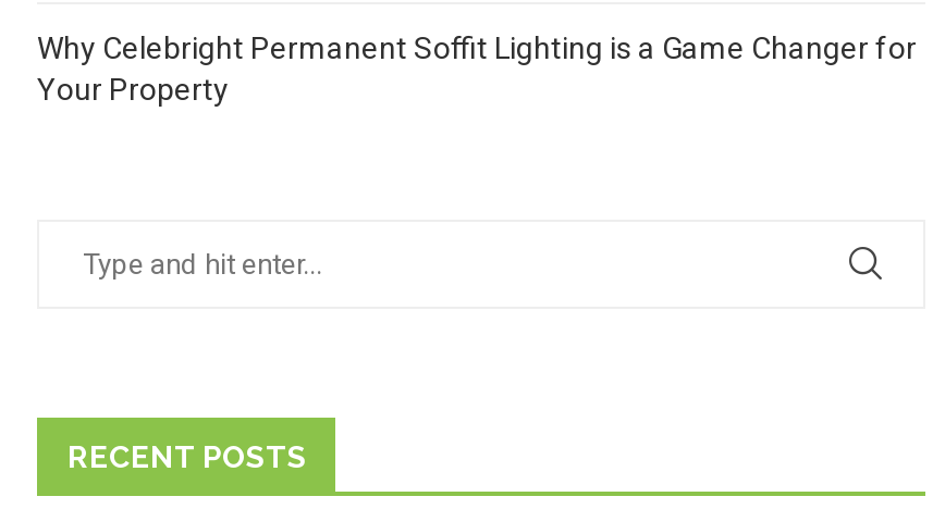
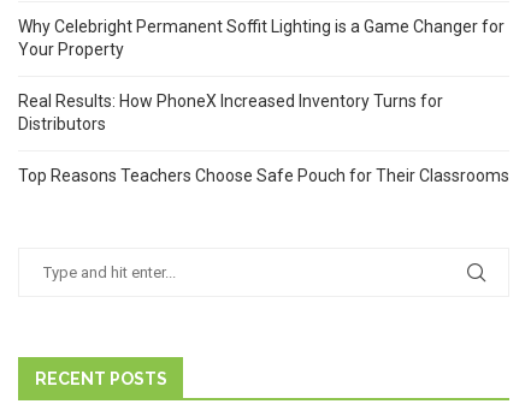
none -> [18,91,509,185] Real Results: How PhoneX Increased Inventory Turns for | Distributors | Top Reasons Teachers Choose Safe Pouch for Their Classrooms

